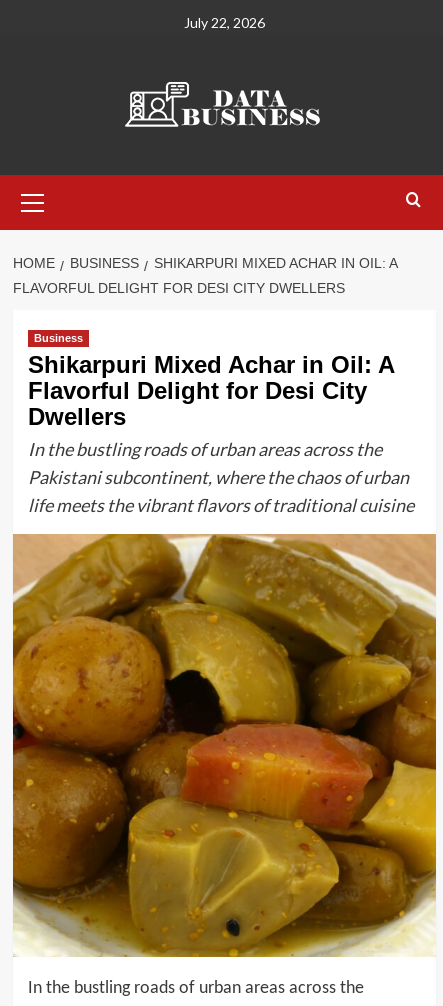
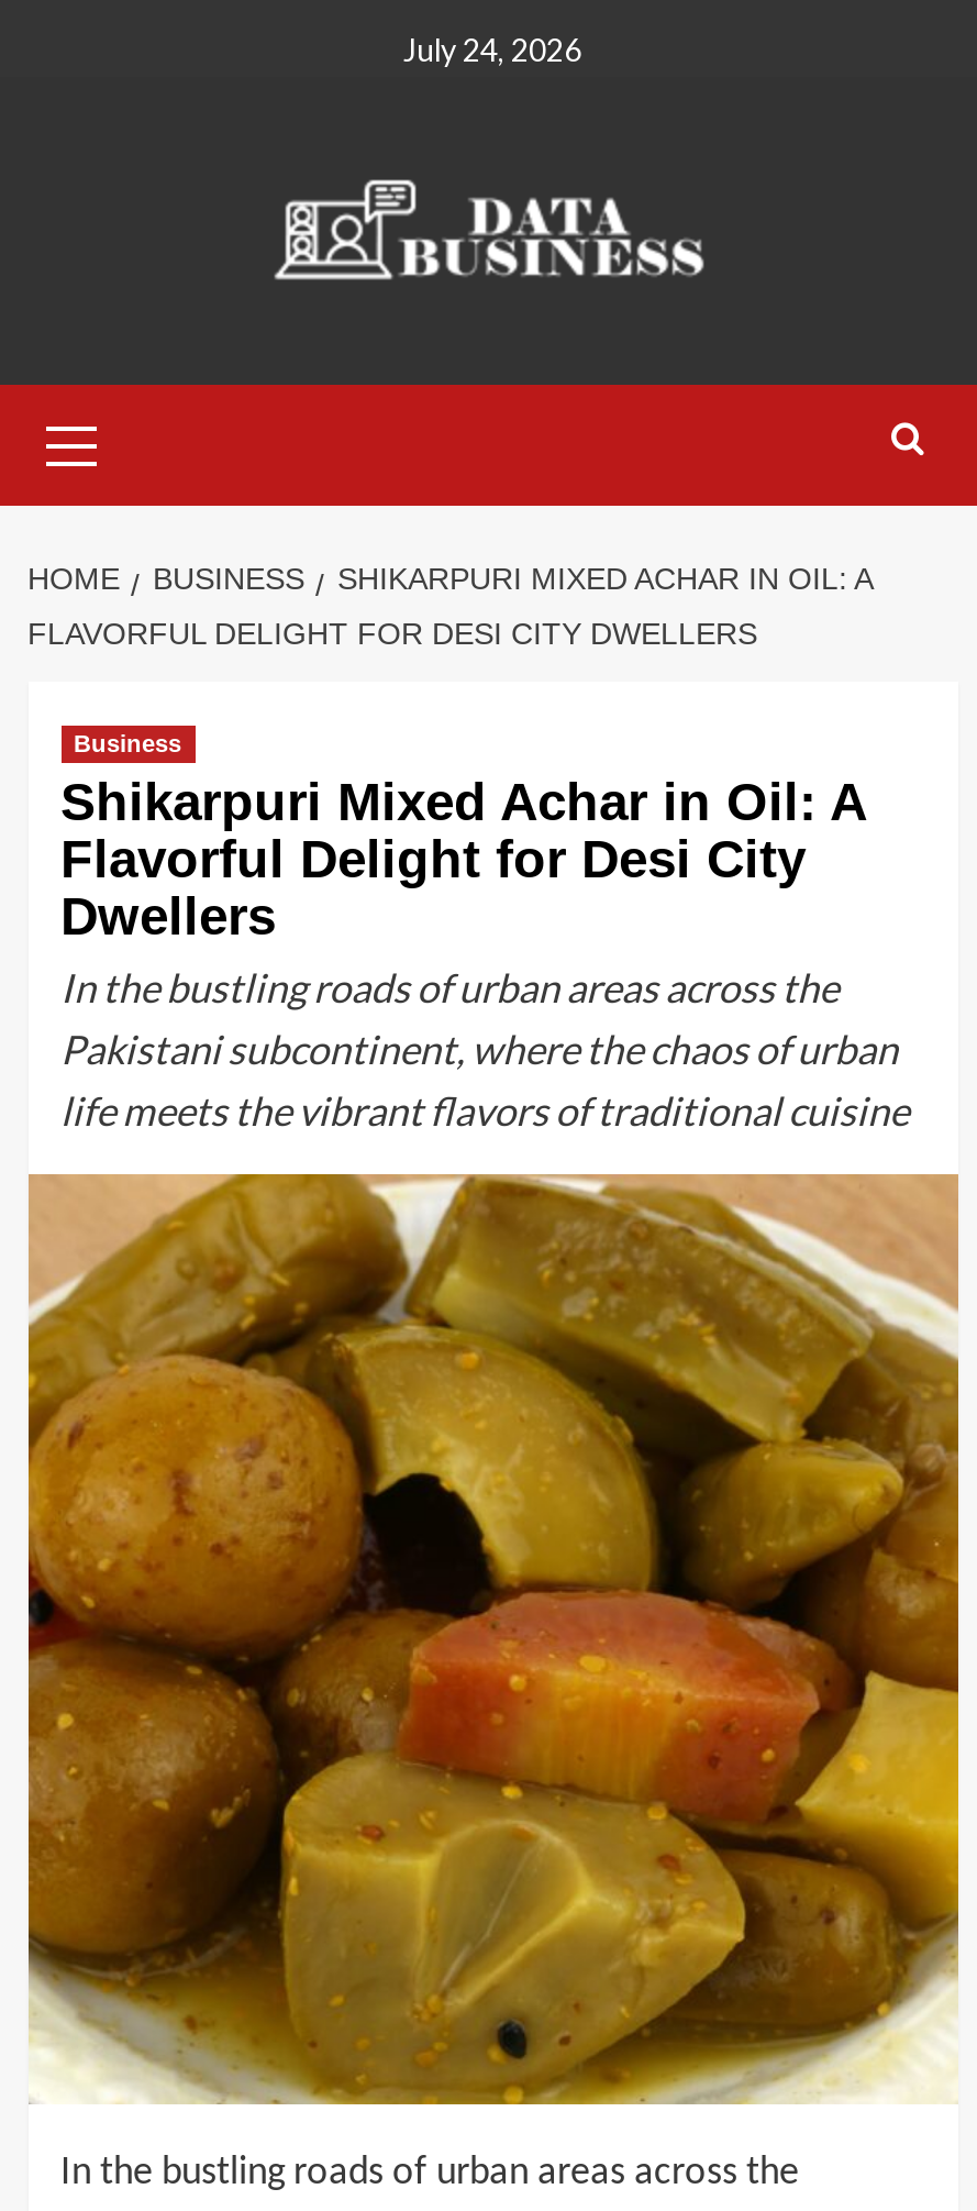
[183,14,264,31] July 22, 2026 -> [403,31,581,68] July 24, 2026

